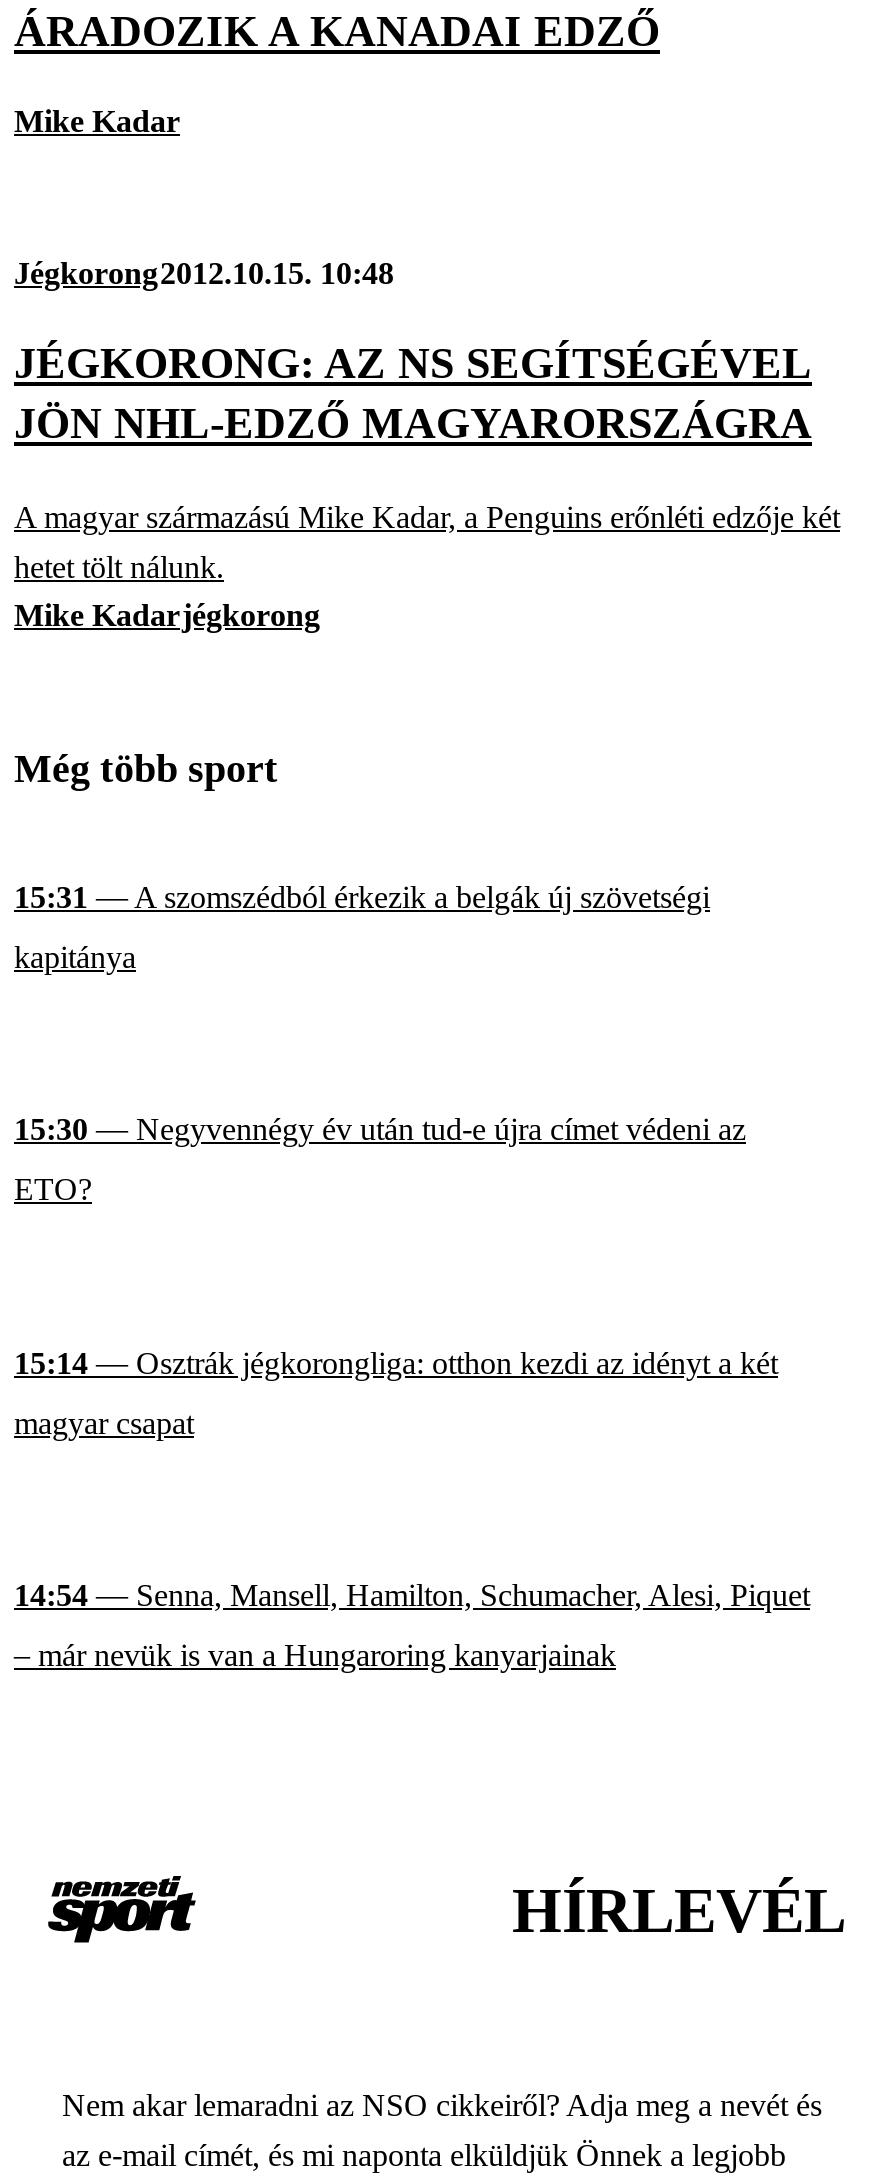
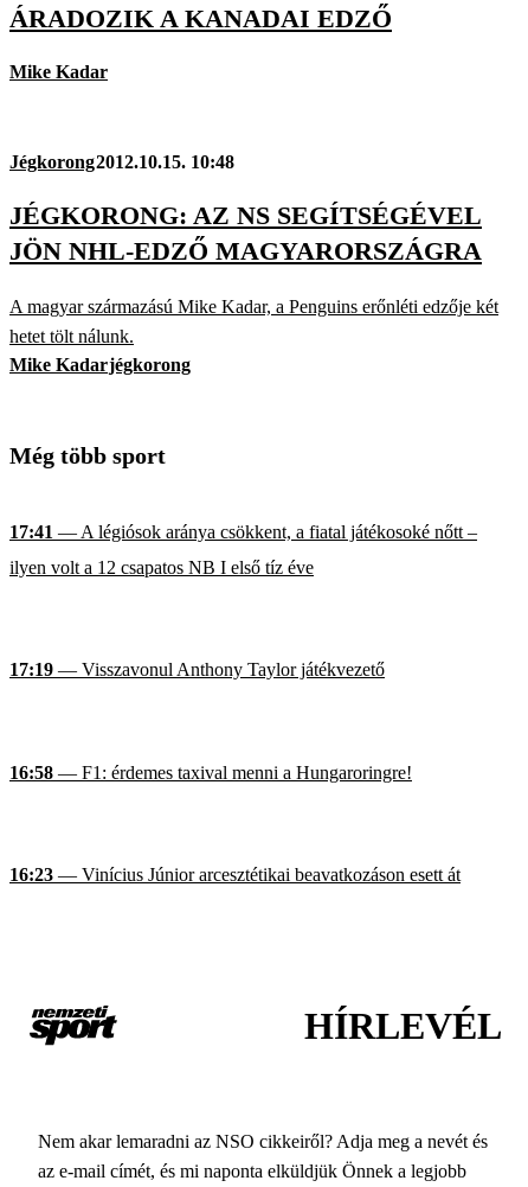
[14,880,710,974] 15:31 — A szomszédból érkezik a belgák új szövetségi | kapitánya -> [9,522,477,577] 17:41 — A légiósok aránya csökkent, a fiatal játékosoké nőtt – | ilyen volt a 12 csapatos NB I első tíz éve
[14,1113,746,1207] 15:30 — Negyvennégy év után tud-e újra címet védeni az | ETO? -> [9,660,385,680] 17:19 — Visszavonul Anthony Taylor játékvezető
[14,1346,778,1440] 15:14 — Osztrák jégkorongliga: otthon kezdi az idényt a két | magyar csapat -> [9,762,412,783] 16:58 — F1: érdemes taxival menni a Hungaroringre!
[14,1579,810,1673] 14:54 — Senna, Mansell, Hamilton, Schumacher, Alesi, Piquet | – már nevük is van a Hungaroring kanyarjainak -> [9,865,461,885] 16:23 — Vinícius Júnior arcesztétikai beavatkozáson esett át

